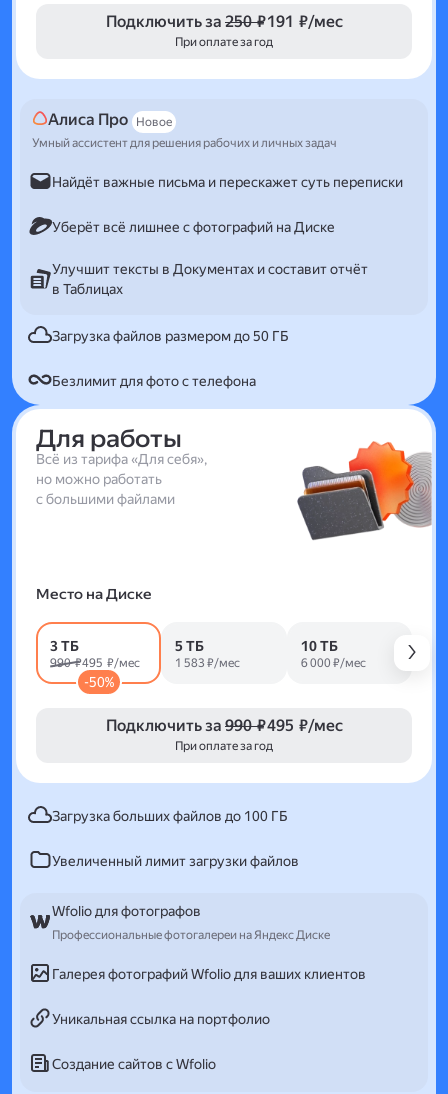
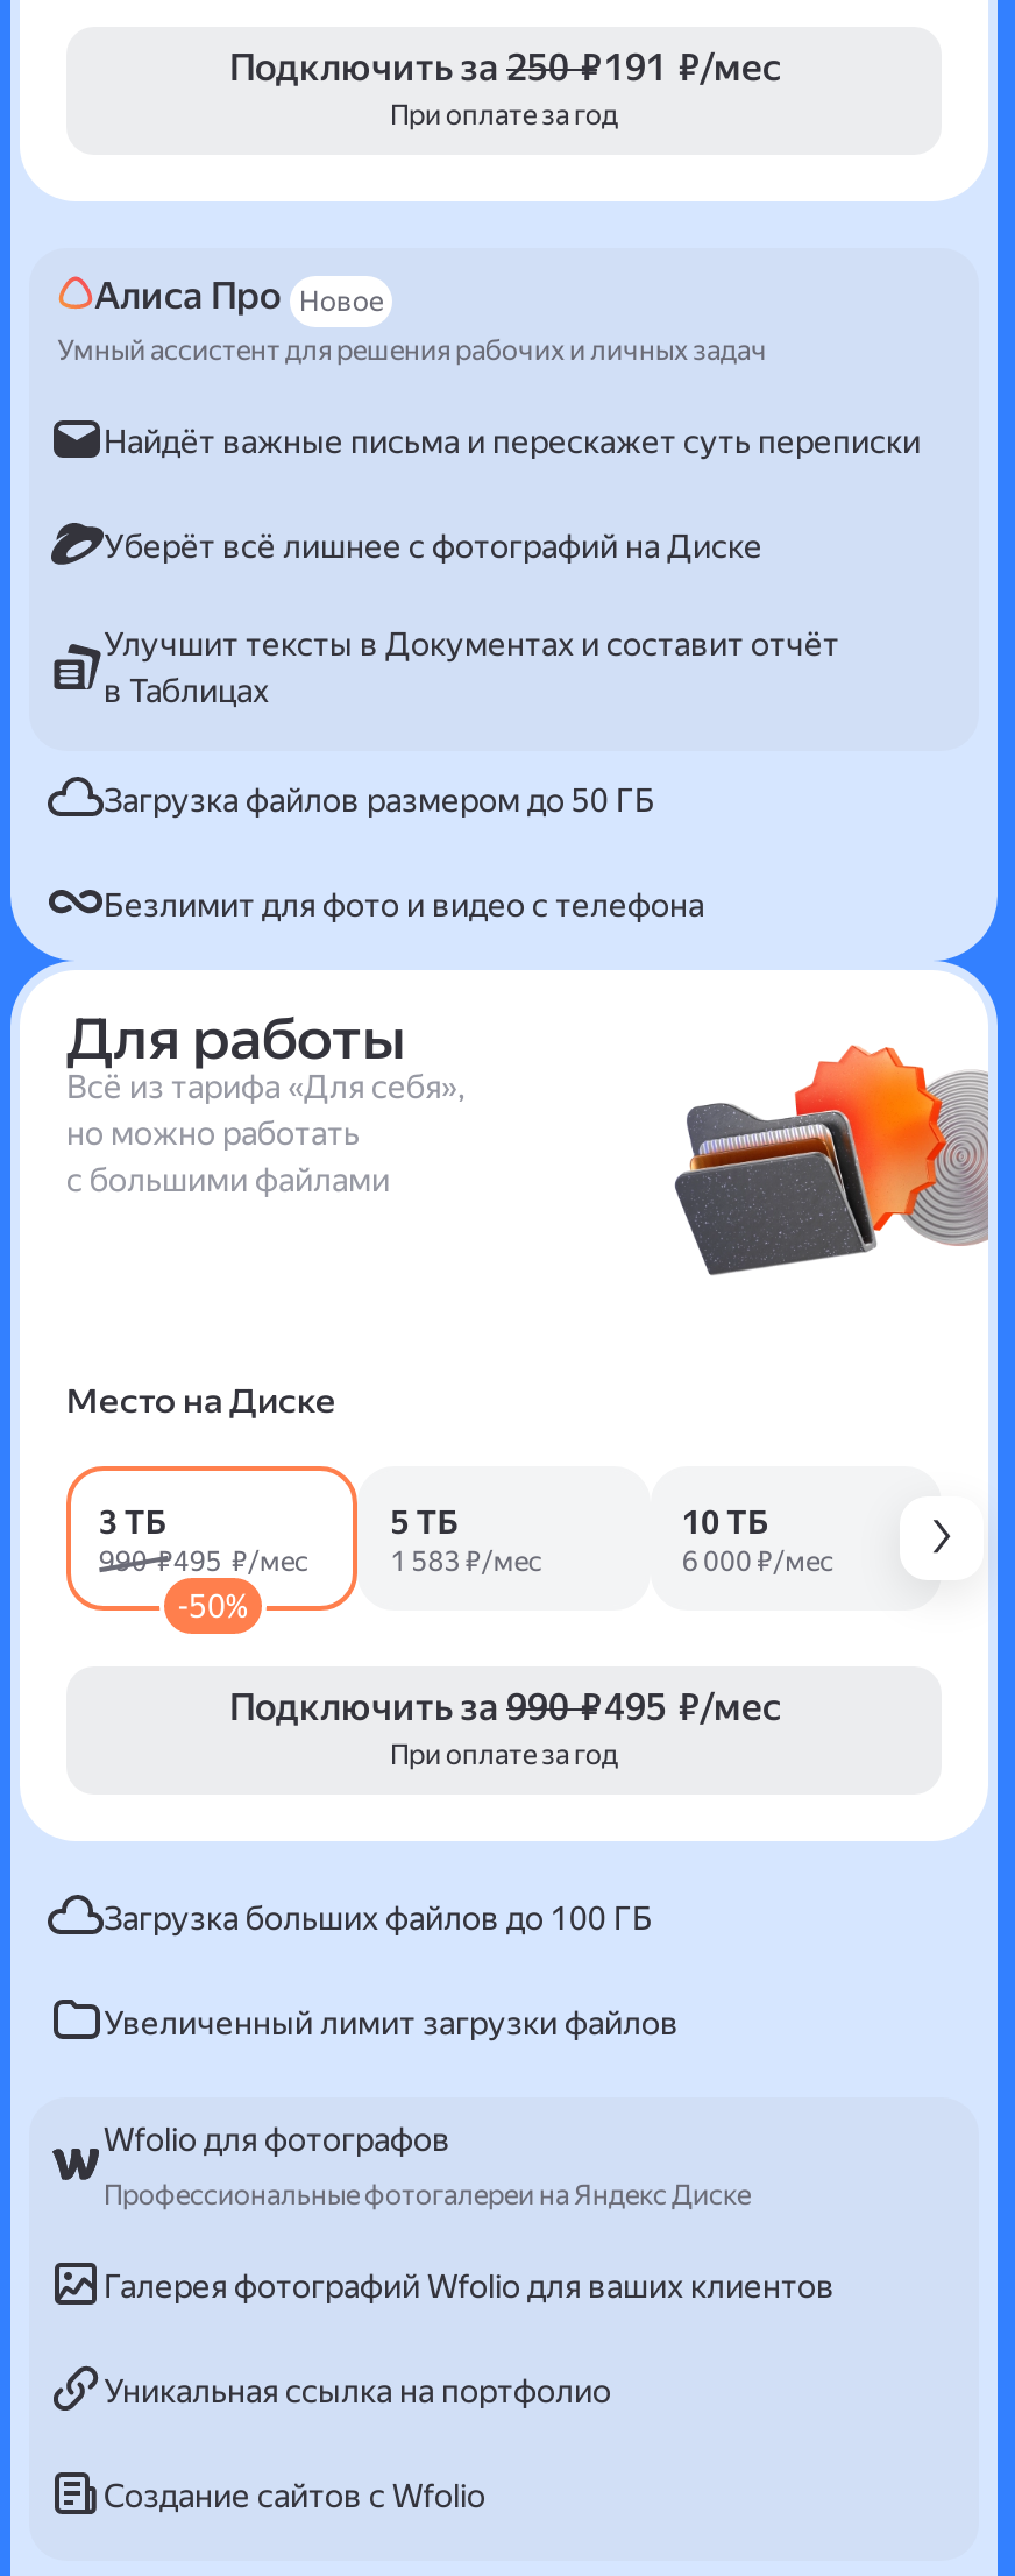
[52,372,256,388] Безлимит для фото с телефона -> [104,885,704,922] Безлимит для фото и видео с телефона

